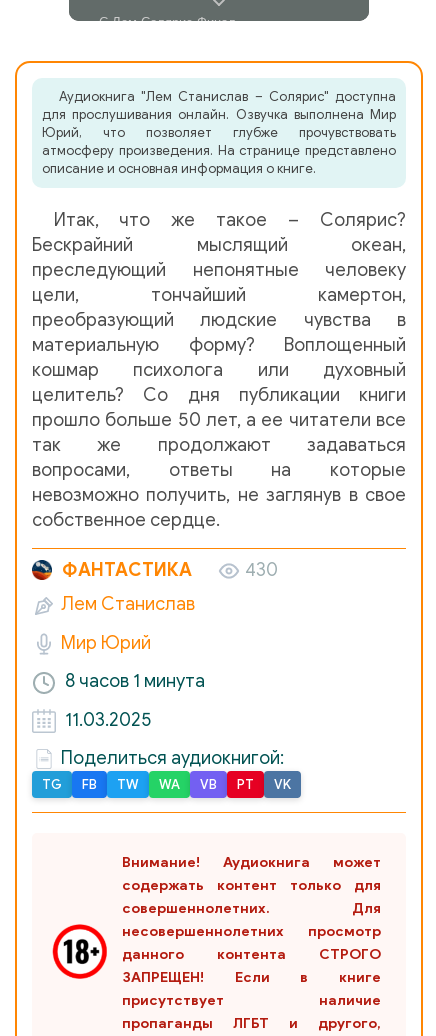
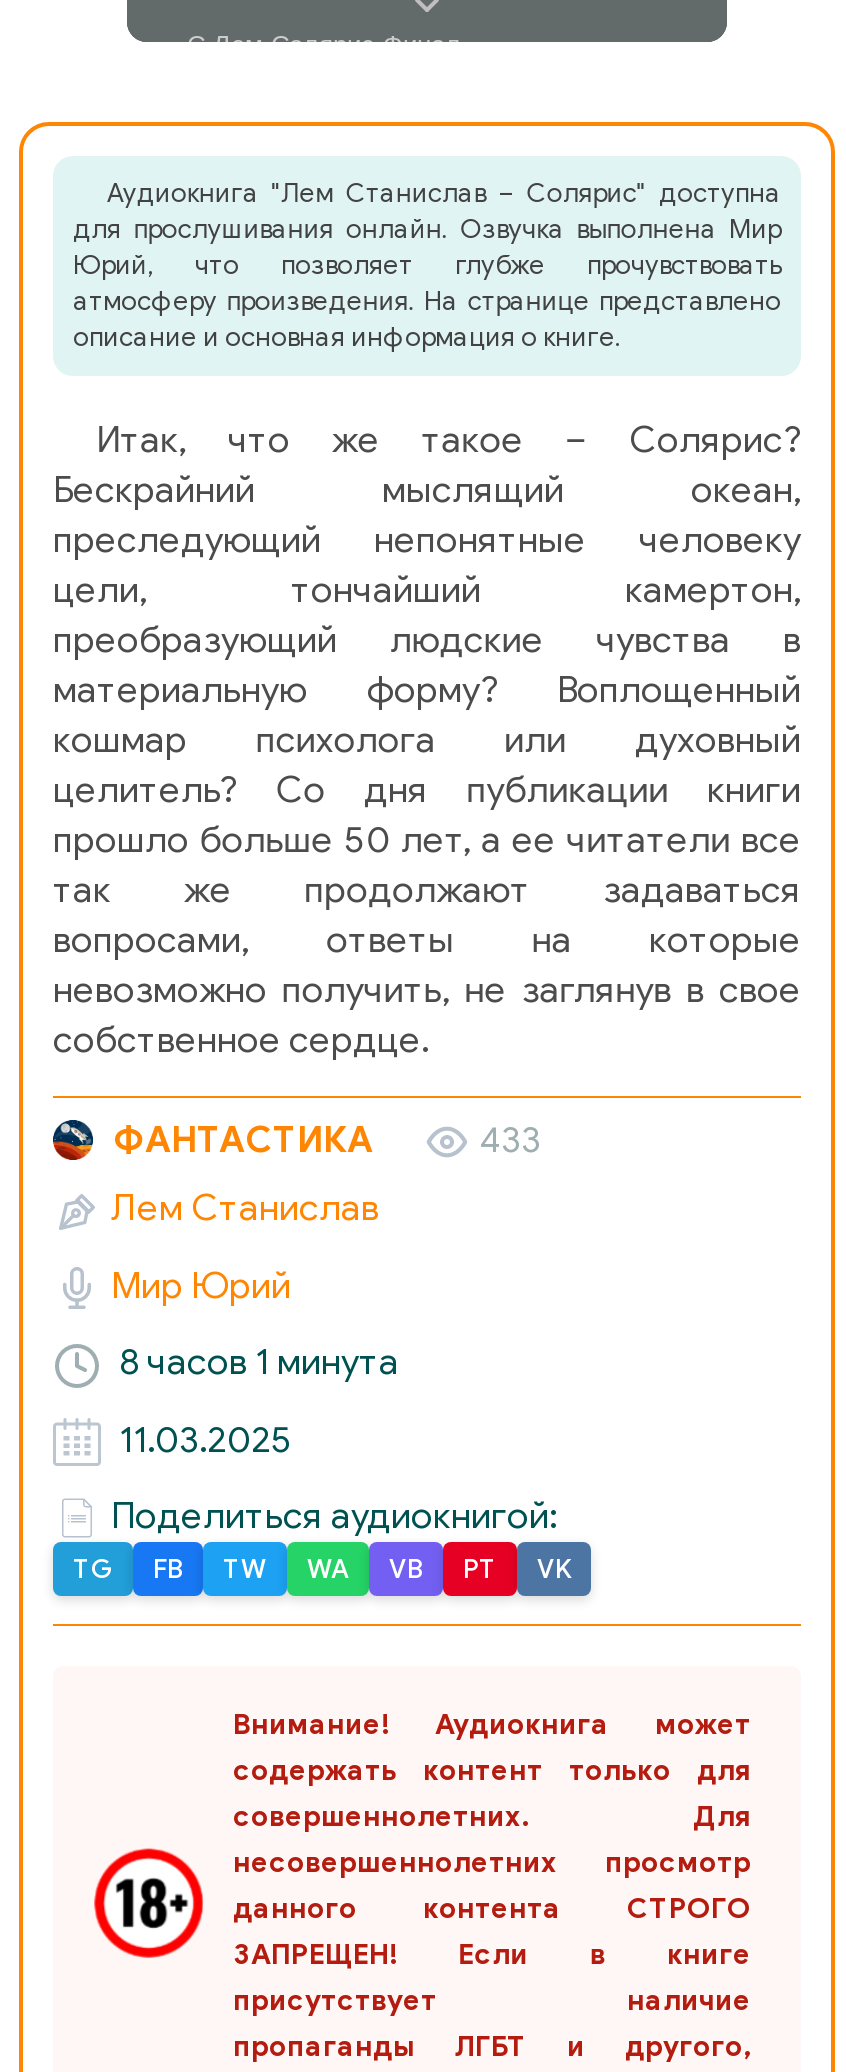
[241,559,278,581] 430 -> [471,1118,541,1162] 433

